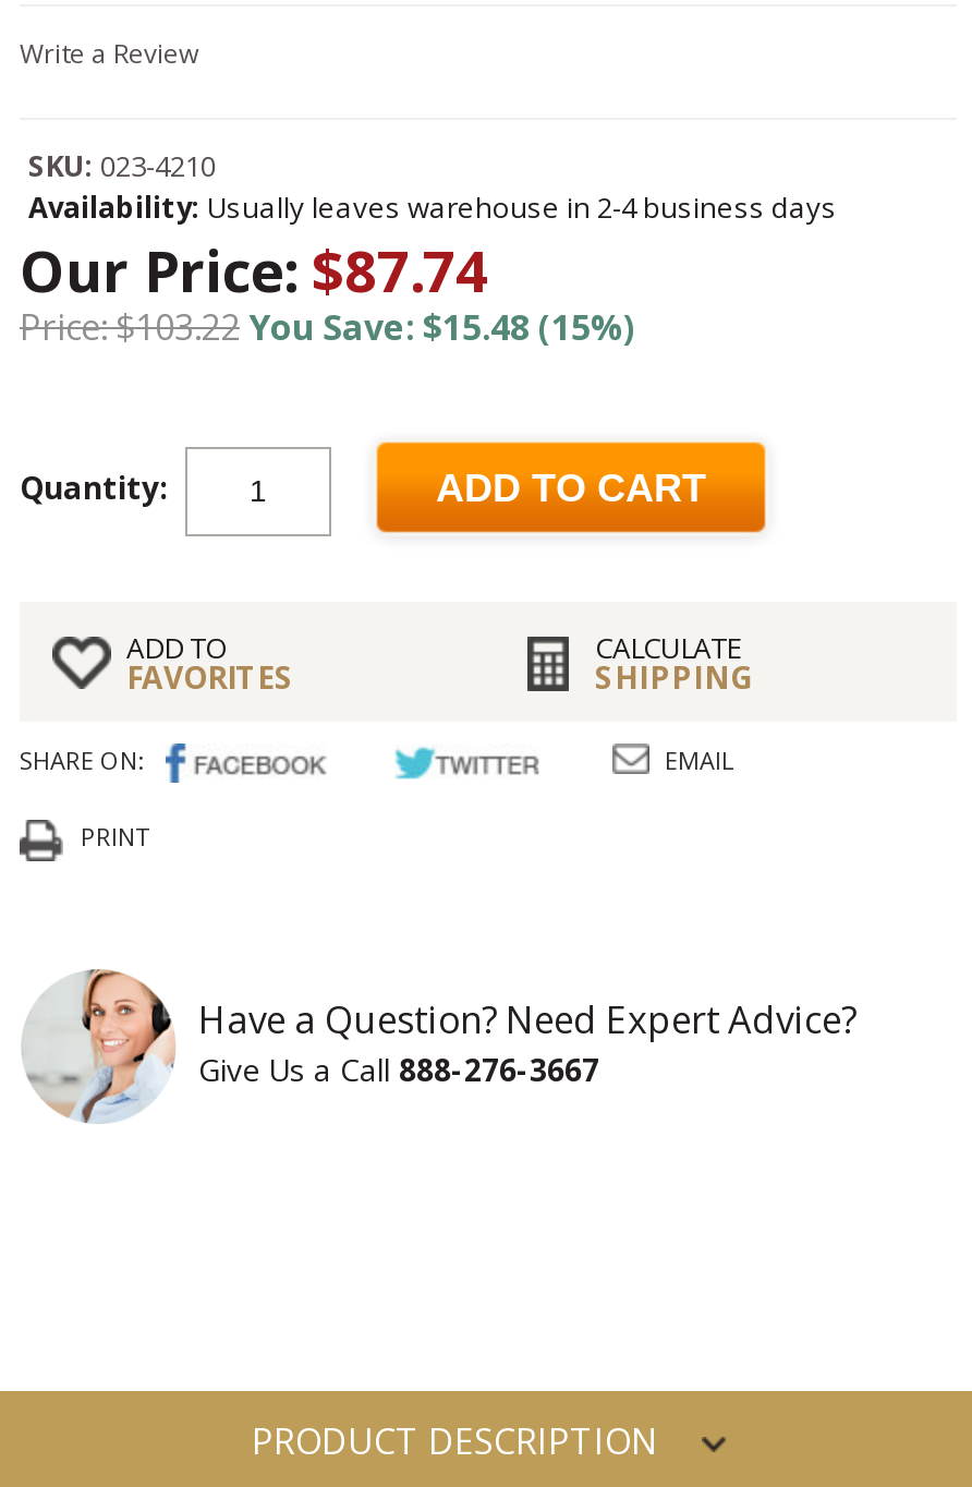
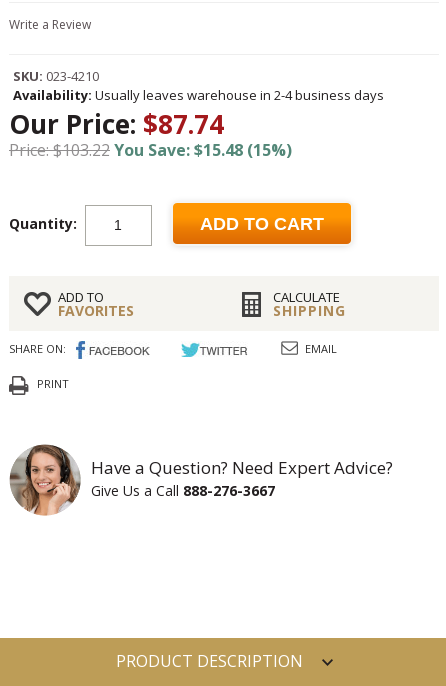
[22,970,174,1123] [image] -> [9,445,81,516] [image]

